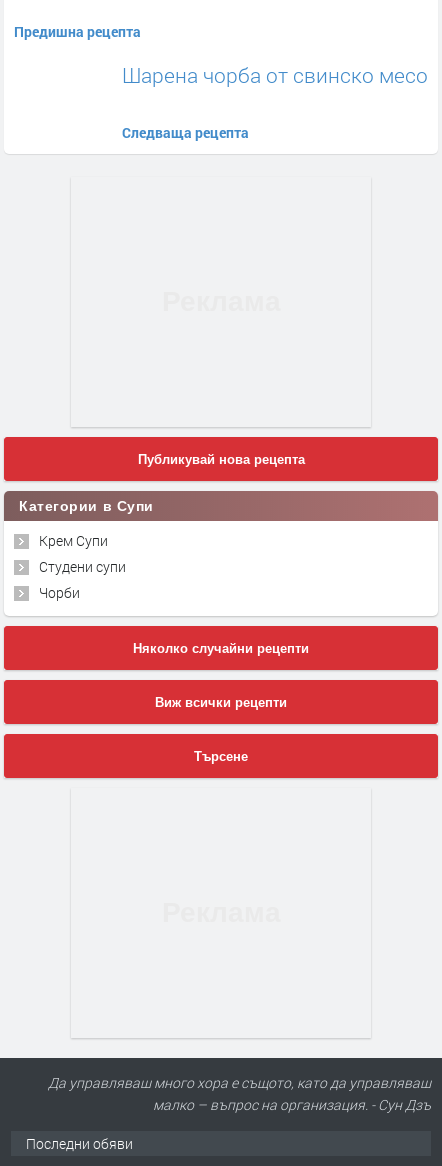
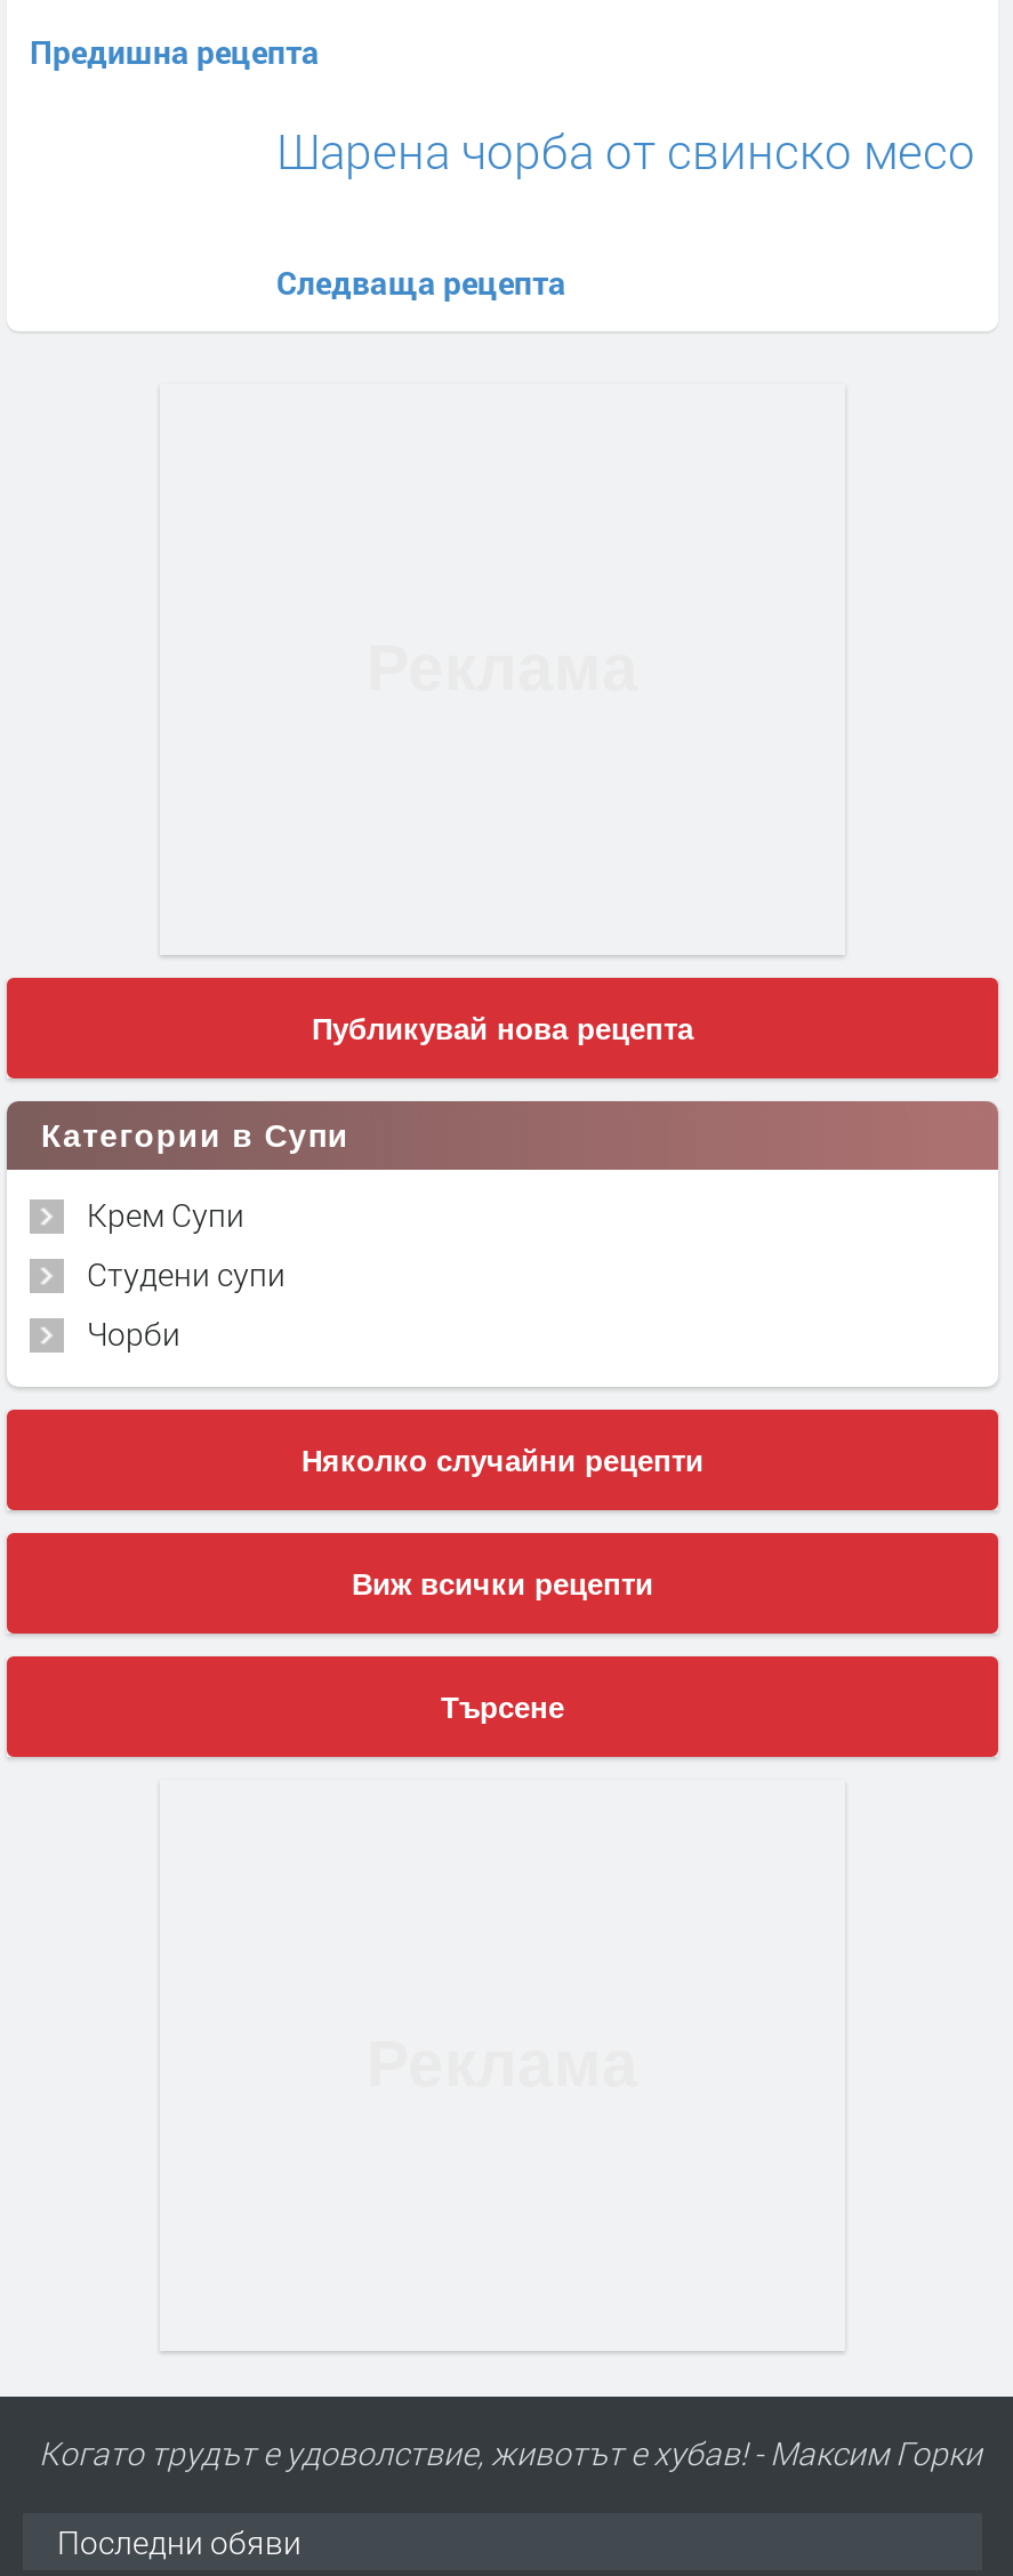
[48,1073,431,1114] Да управляваш много хора е същото, като да управляваш | малко – въпрос на организация. - Сун Дзъ -> [39,2430,982,2474] Когато трудът е удоволствие, животът е хубав! - Максим Горки

